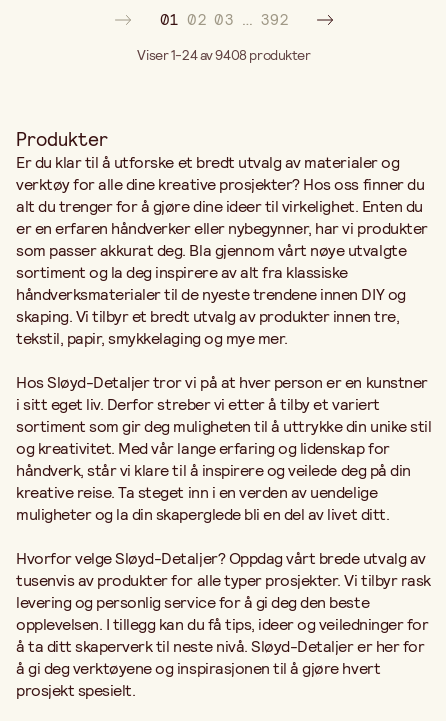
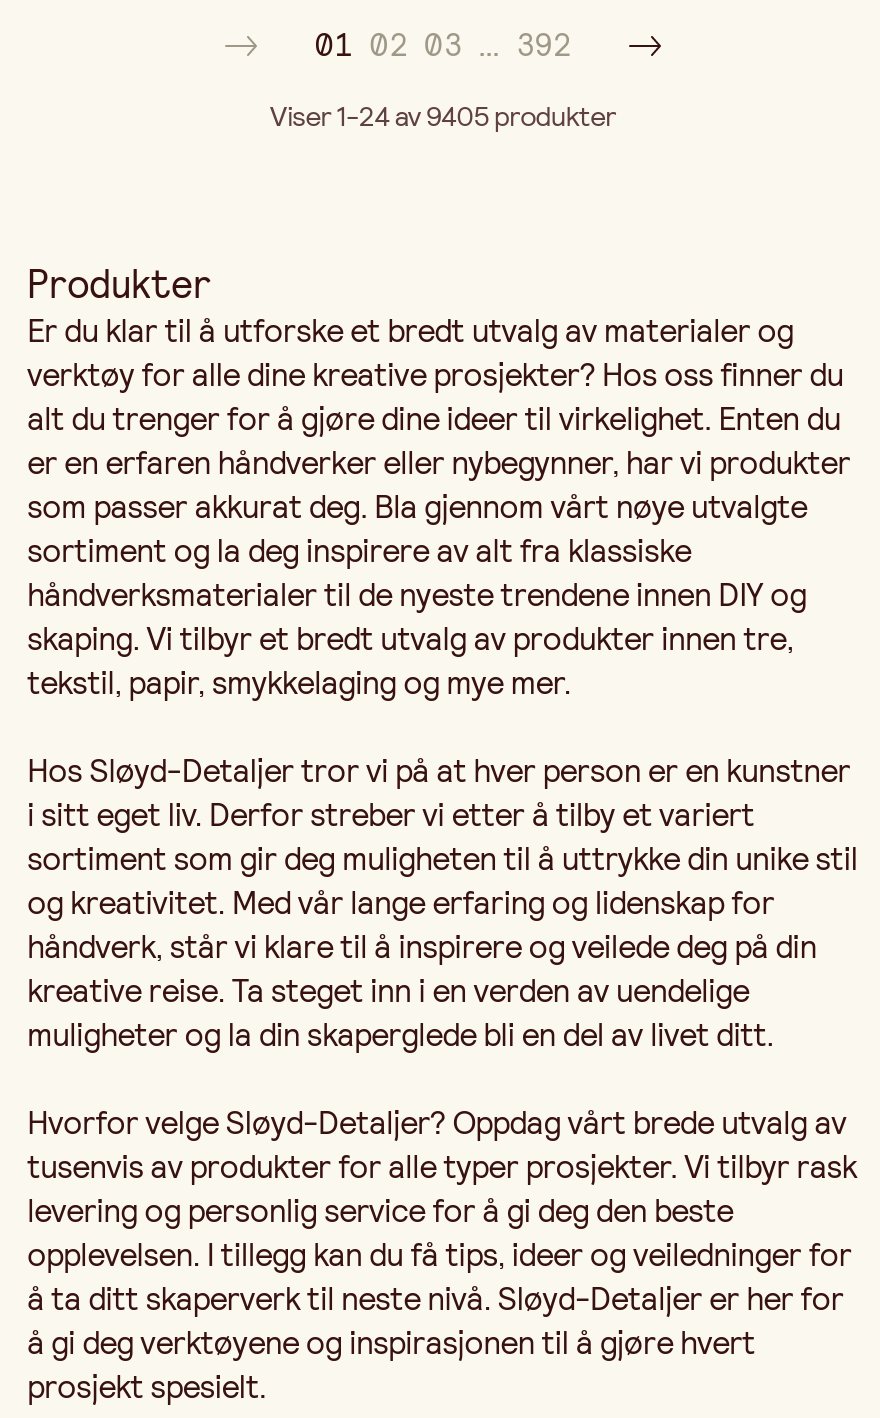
[137,46,311,64] Viser 1-24 av 9408 produkter -> [270,98,616,134] Viser 1-24 av 9405 produkter

